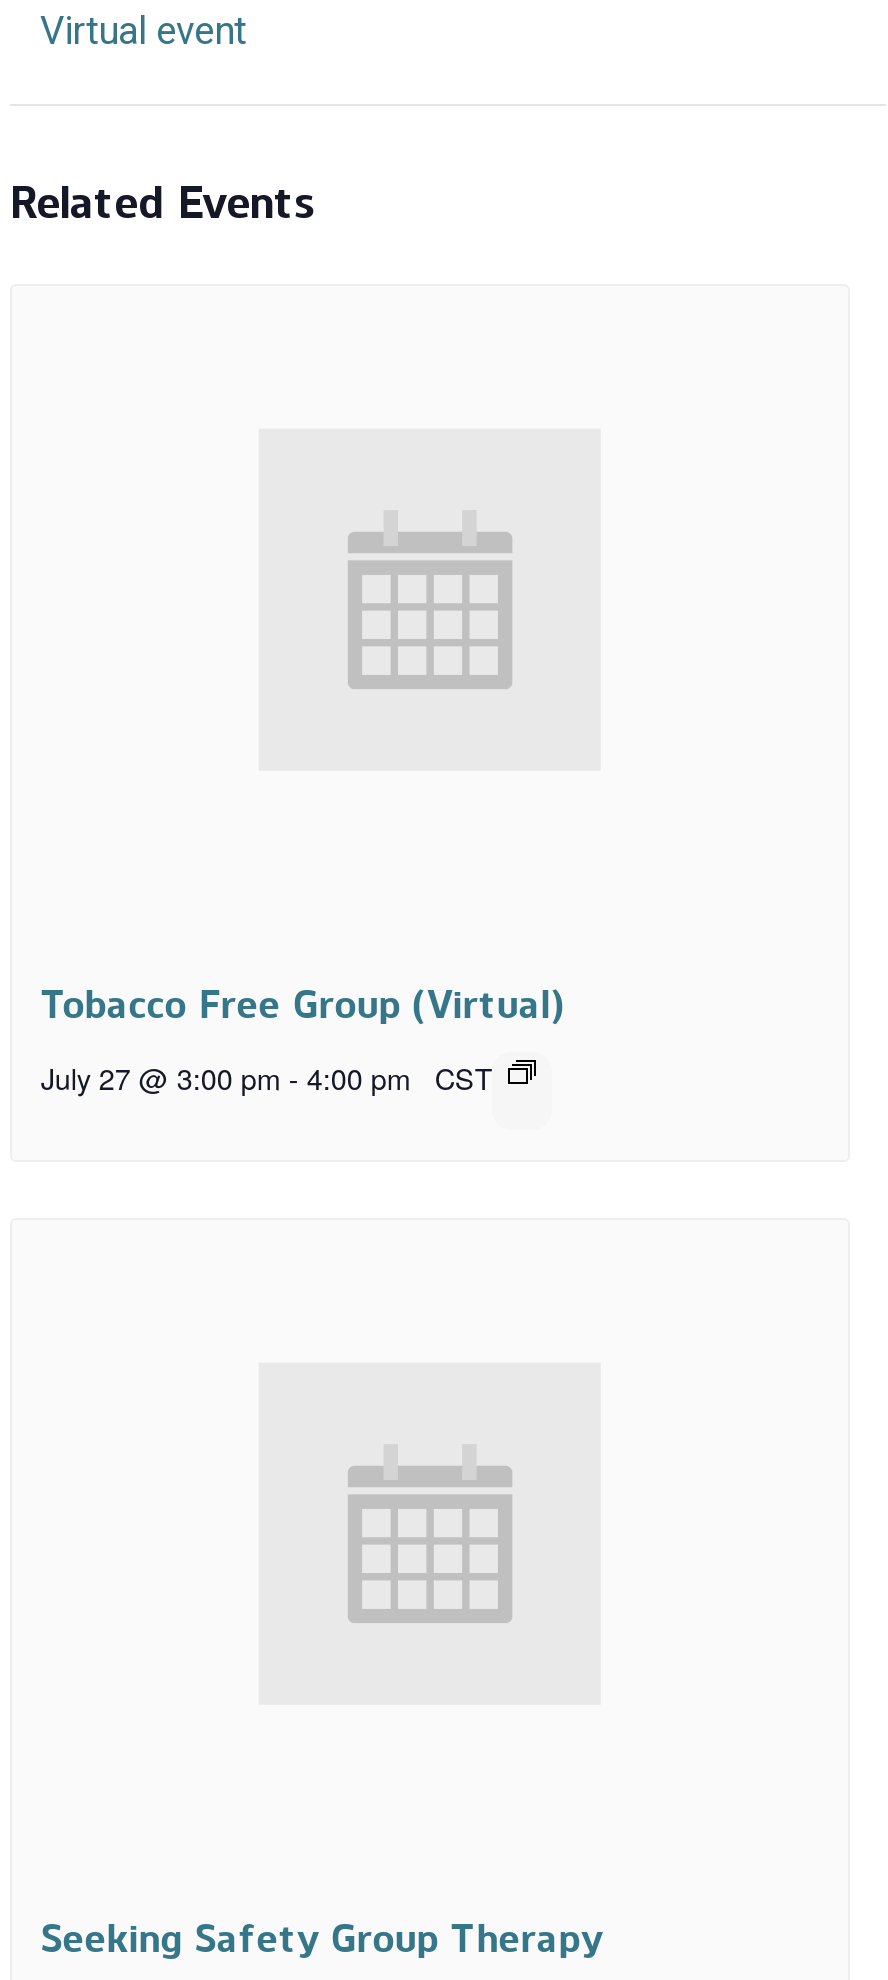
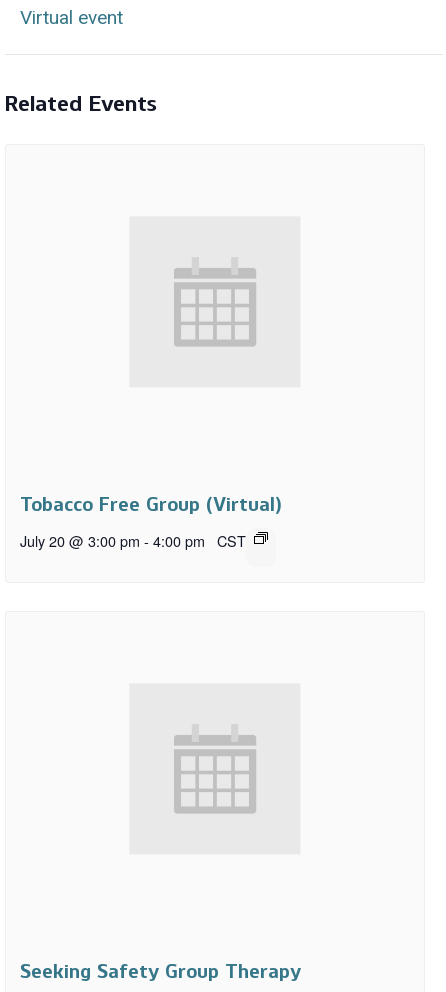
[41,1056,493,1098] July 27 @ 3:00 pm - 4:00 pm CST -> [20,530,246,551] July 20 @ 3:00 pm - 4:00 pm CST

